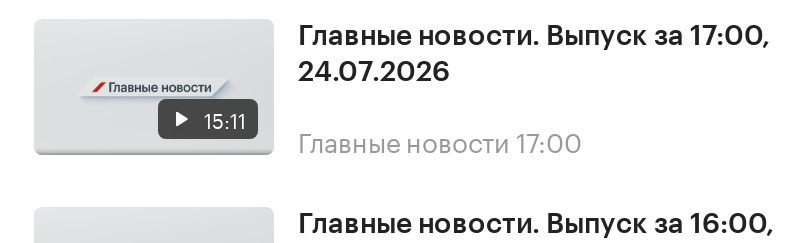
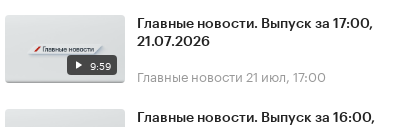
[298,59,450,87] 24.07.2026 -> [137,35,210,49] 21.07.2026
[198,102,246,134] 15:11 -> [87,57,111,73] 9:59
[298,118,582,158] Главные новости 17:00 -> [137,65,326,85] Главные новости 21 июл, 17:00

